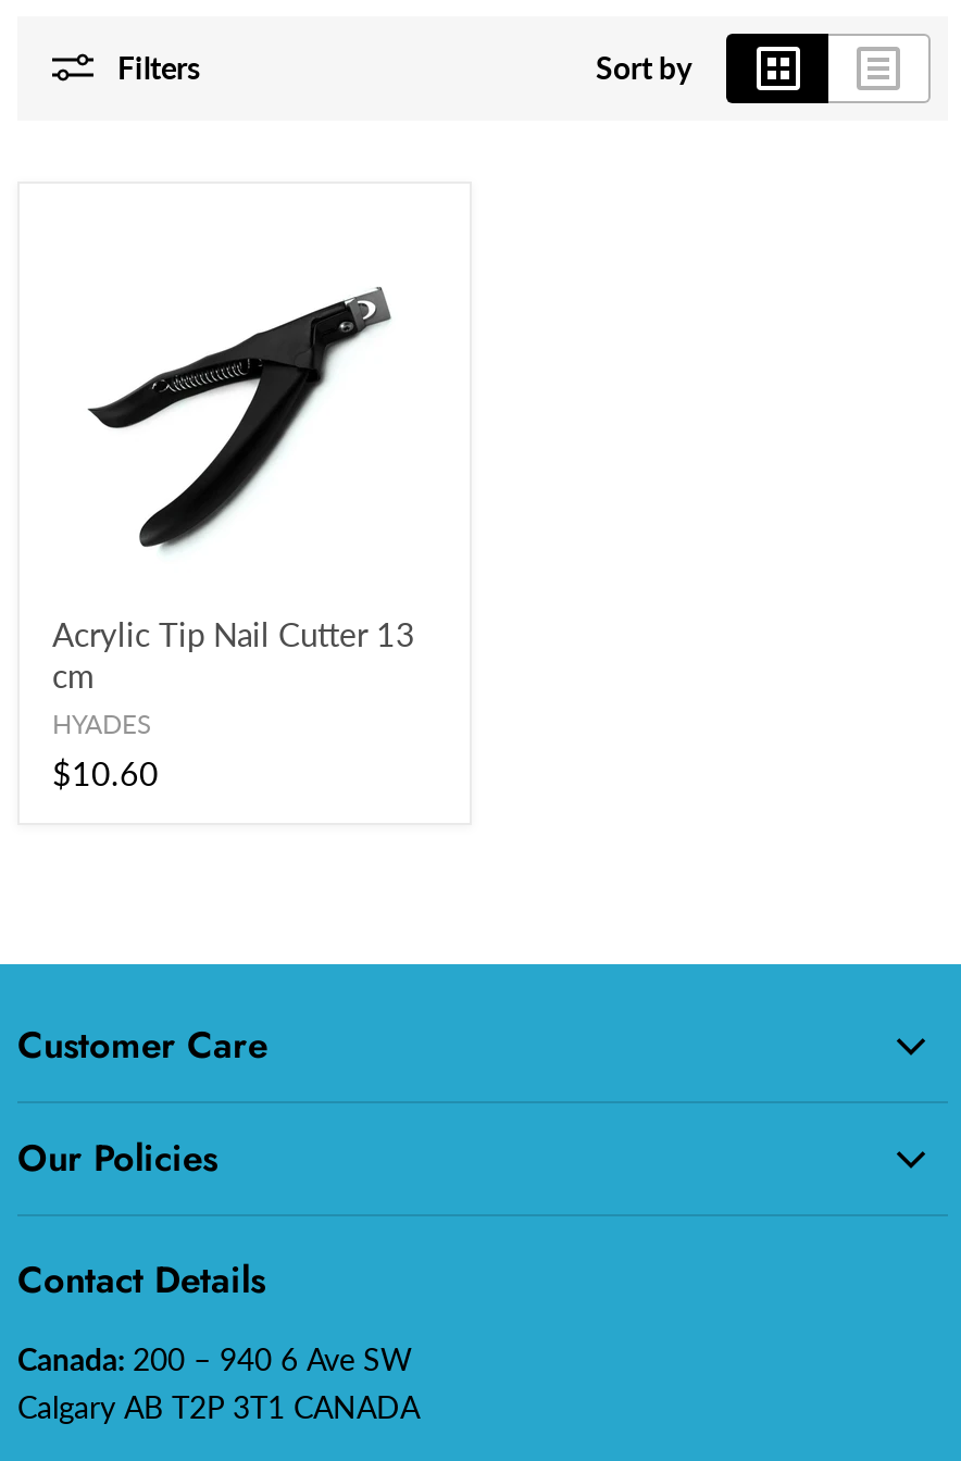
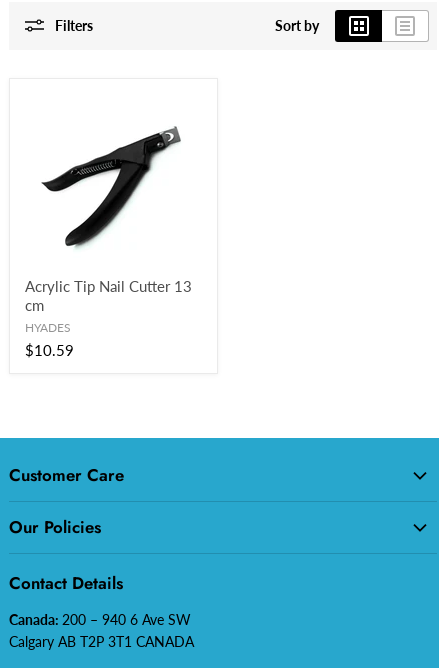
[52,753,159,792] $10.60 -> [25,341,74,359] $10.59

